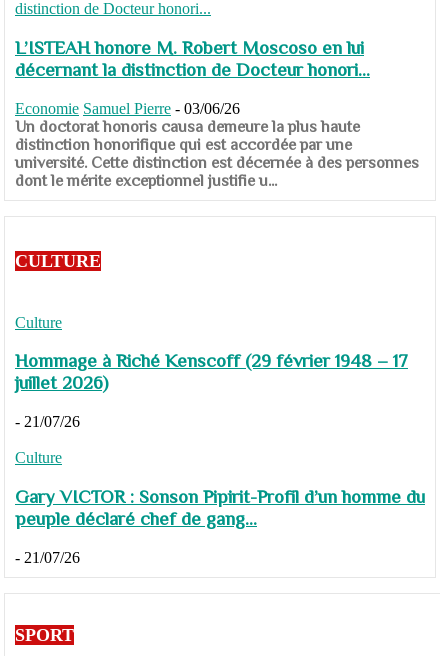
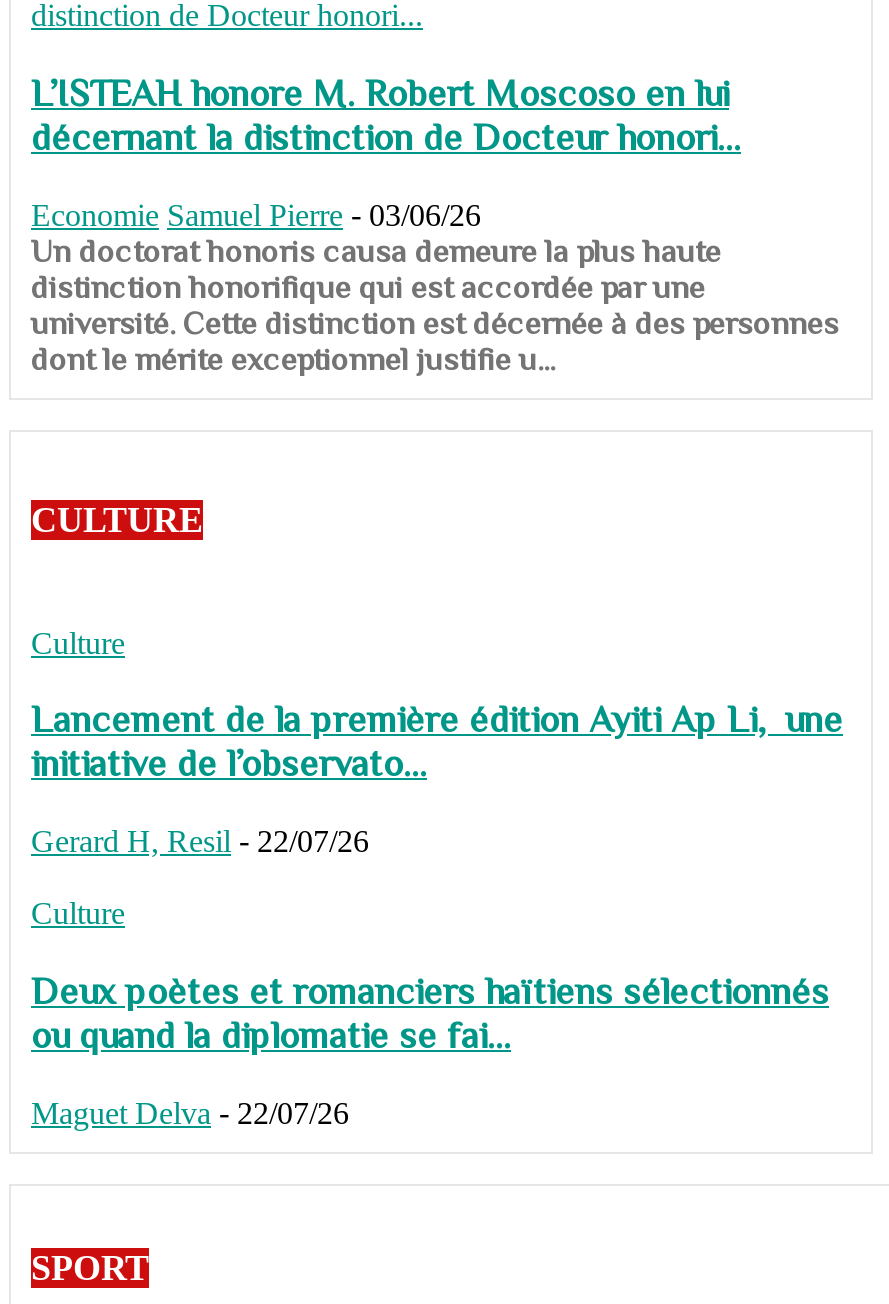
[15,350,408,393] Hommage à Riché Kenscoff (29 février 1948 – 17 | juillet 2026) -> [31,699,843,785] Lancement de la première édition Ayiti Ap Li, une | initiative de l’observato...
[15,413,80,430] - 21/07/26 -> [31,824,369,858] Gerard H, Resil - 22/07/26
[15,486,425,529] Gary VICTOR : Sonson Pipirit-Profil d’un homme du | peuple déclaré chef de gang... -> [31,970,829,1056] Deux poètes et romanciers haïtiens sélectionnés | ou quand la diplomatie se fai...
[15,549,80,566] - 21/07/26 -> [31,1095,349,1129] Maguet Delva - 22/07/26

